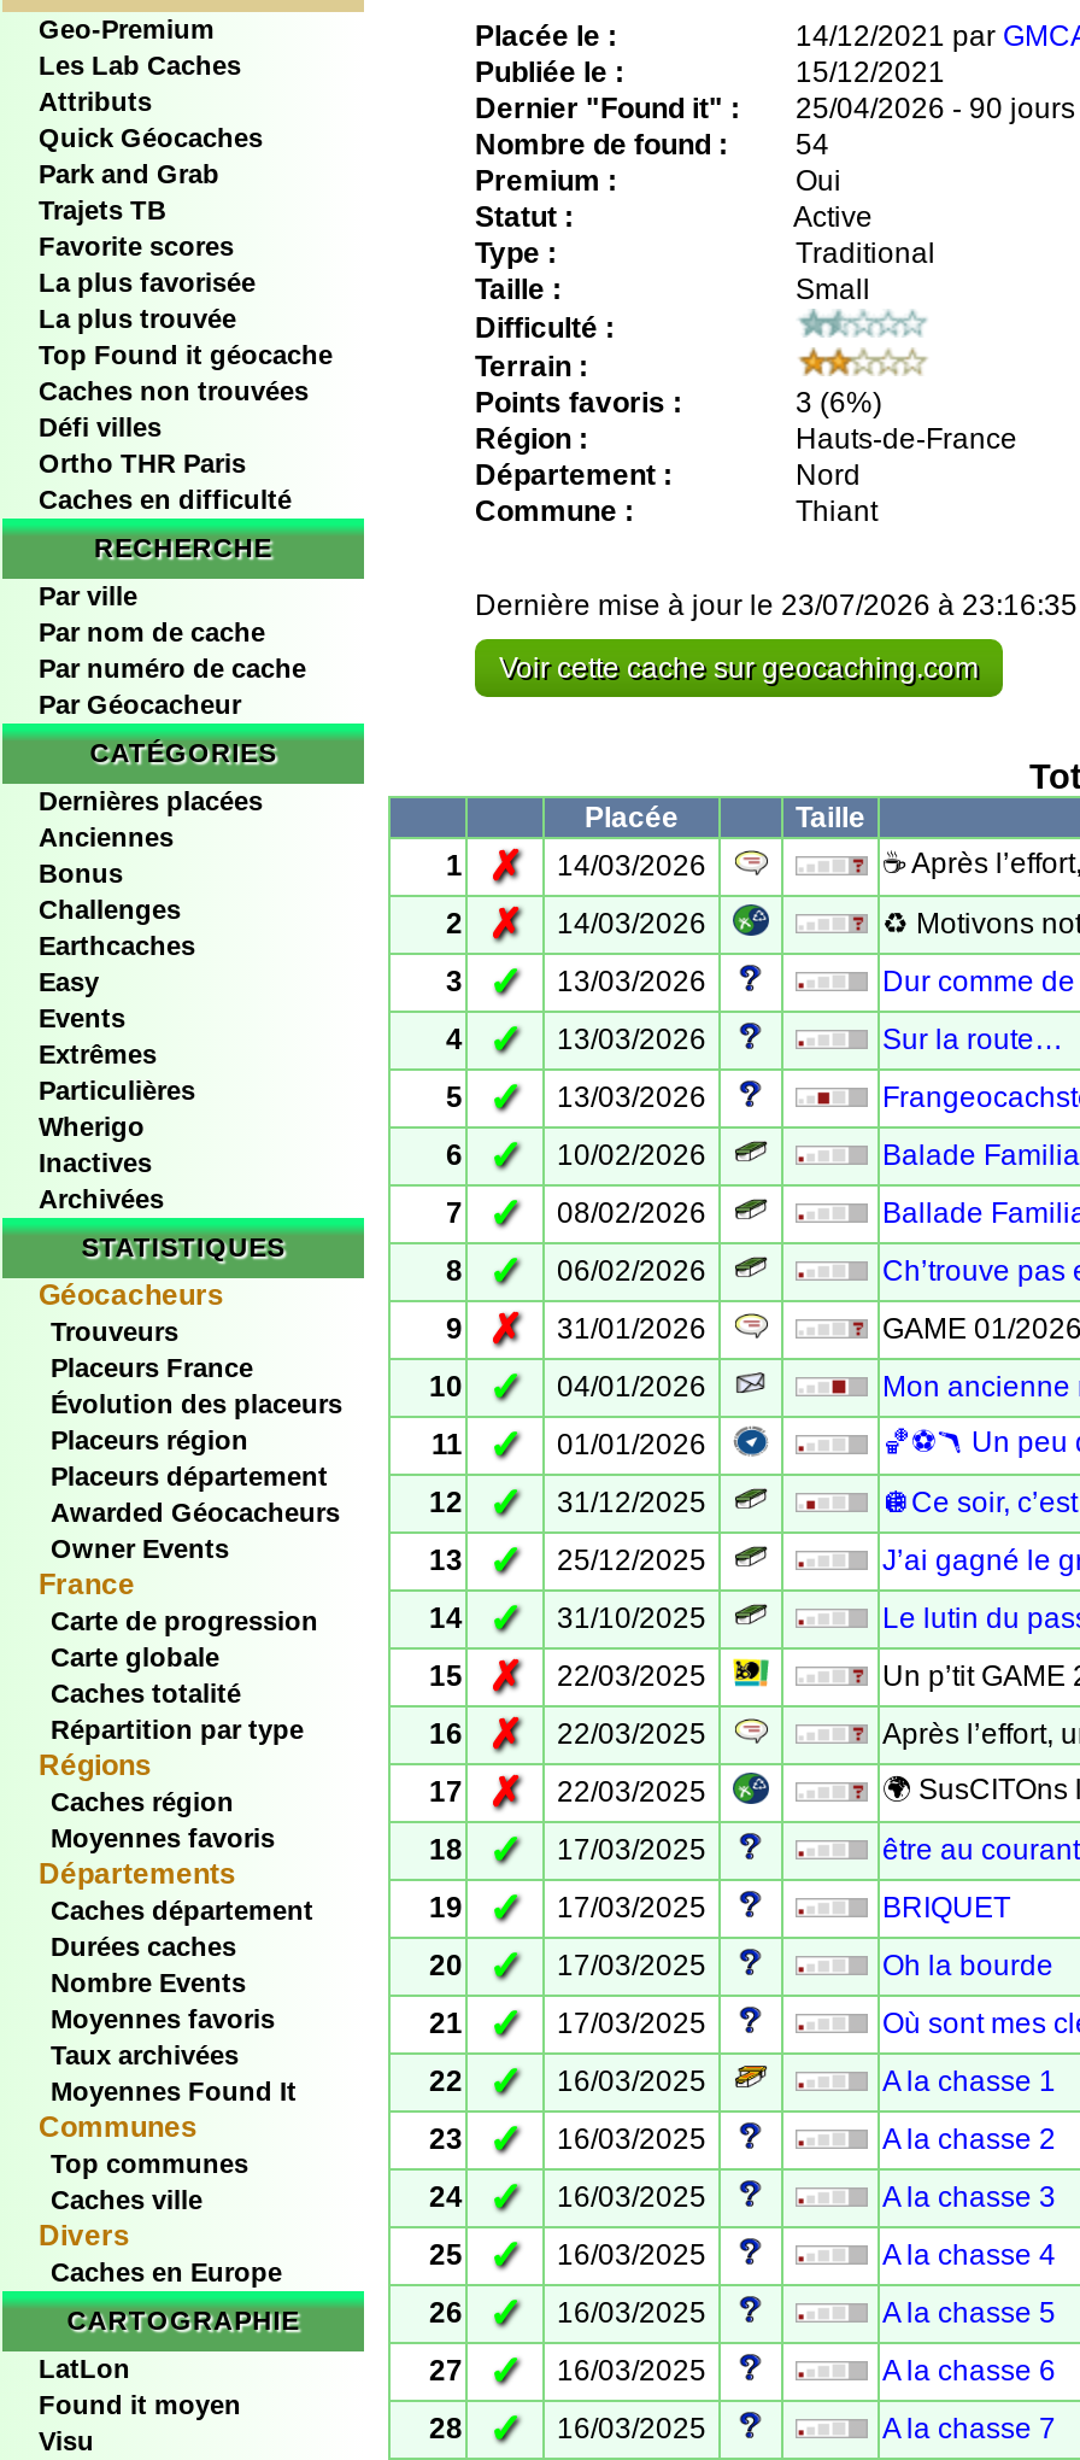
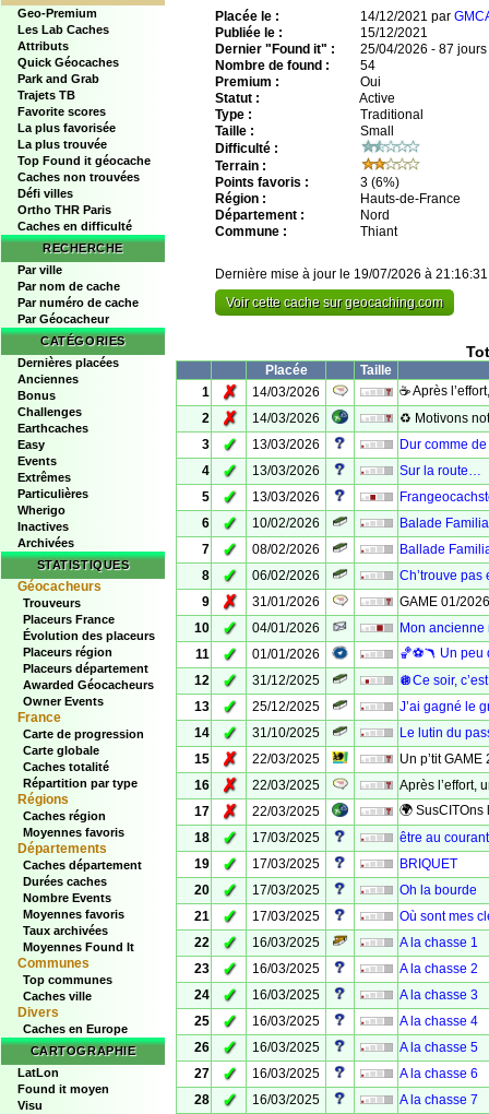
[475,92,1075,125] Dernier "Found it" : 25/04/2026 - 90 jours -> [215,42,487,57] Dernier "Found it" : 25/04/2026 - 87 jours
[475,588,1078,622] Dernière mise à jour le 23/07/2026 à 23:16:35 -> [215,266,488,282] Dernière mise à jour le 19/07/2026 à 21:16:31

